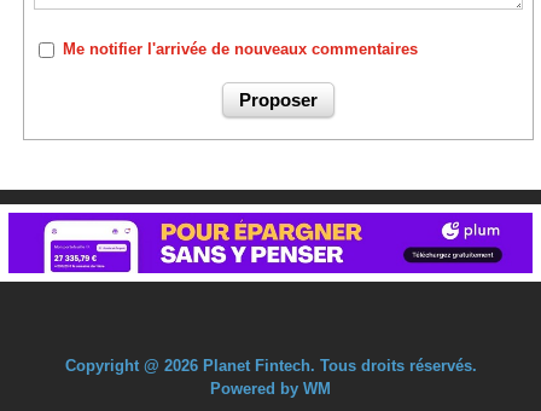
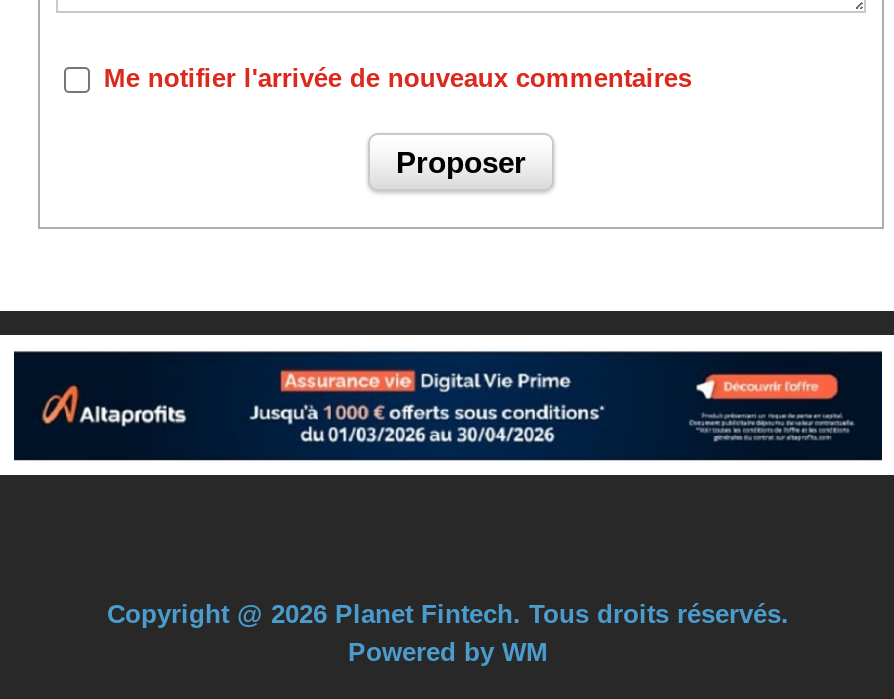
[7,212,534,274] [image] -> [12,351,884,461] [image]

